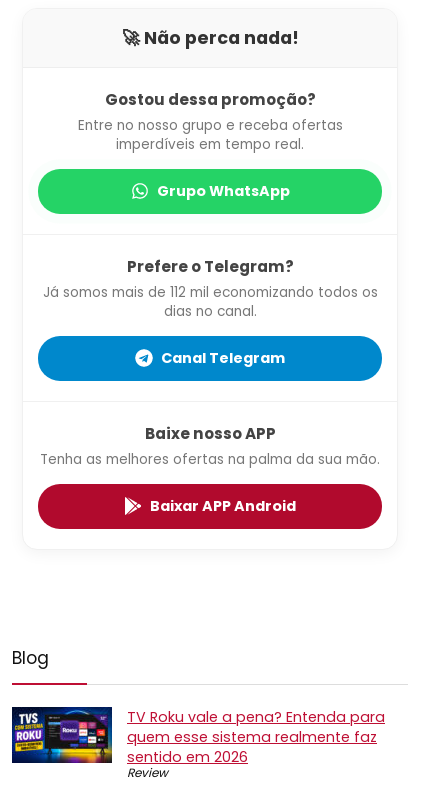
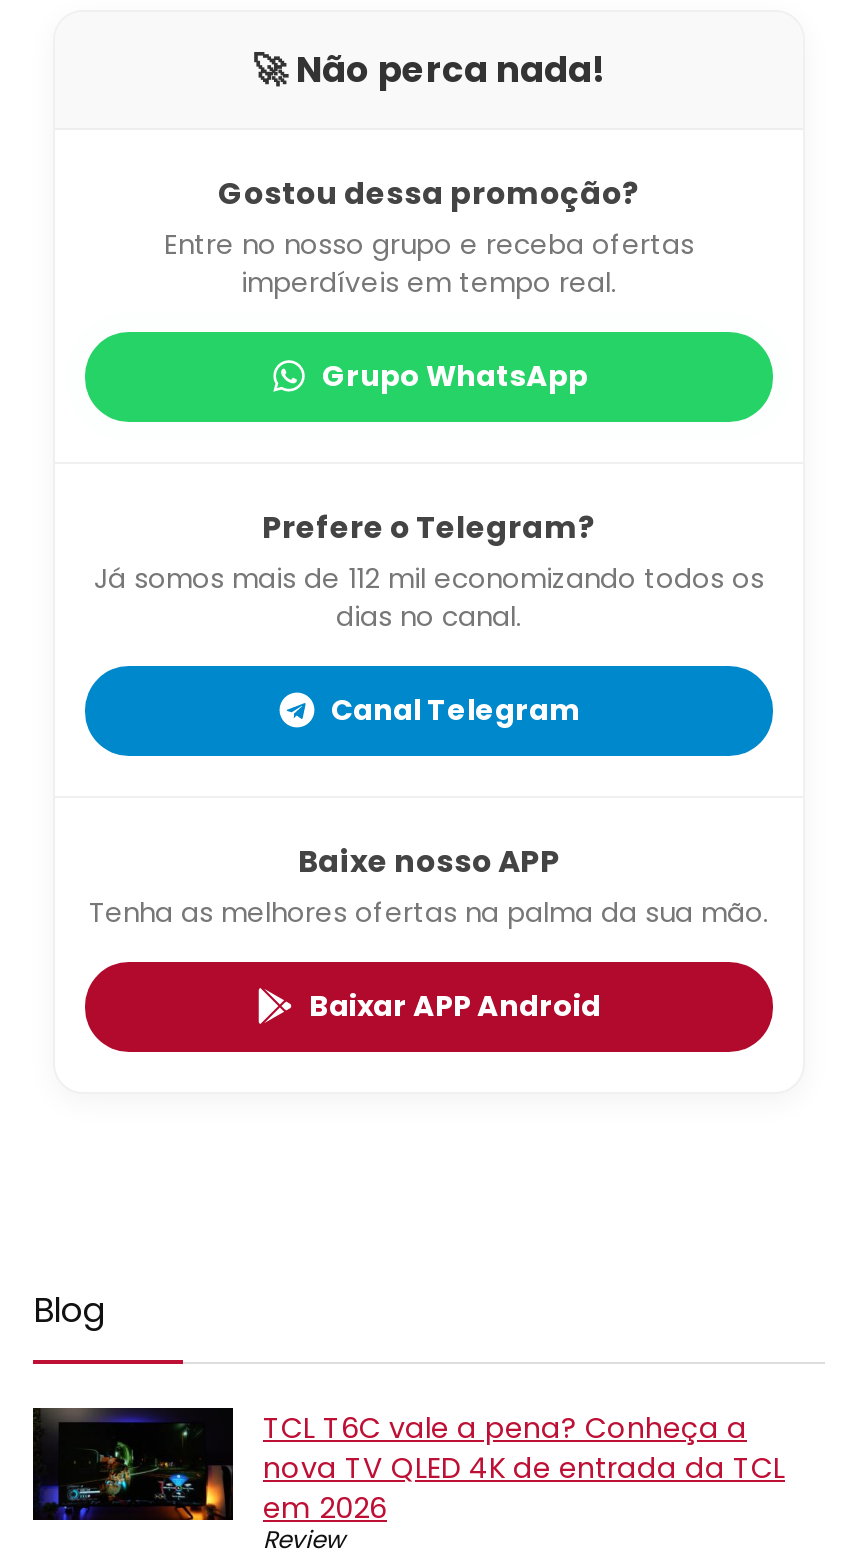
[11,707,385,767] [image] | TV Roku vale a pena? Entenda para | quem esse sistema realmente faz | sentido em 2026 -> [31,1407,785,1527] [image] | TCL T6C vale a pena? Conheça a | nova TV QLED 4K de entrada da TCL | em 2026

